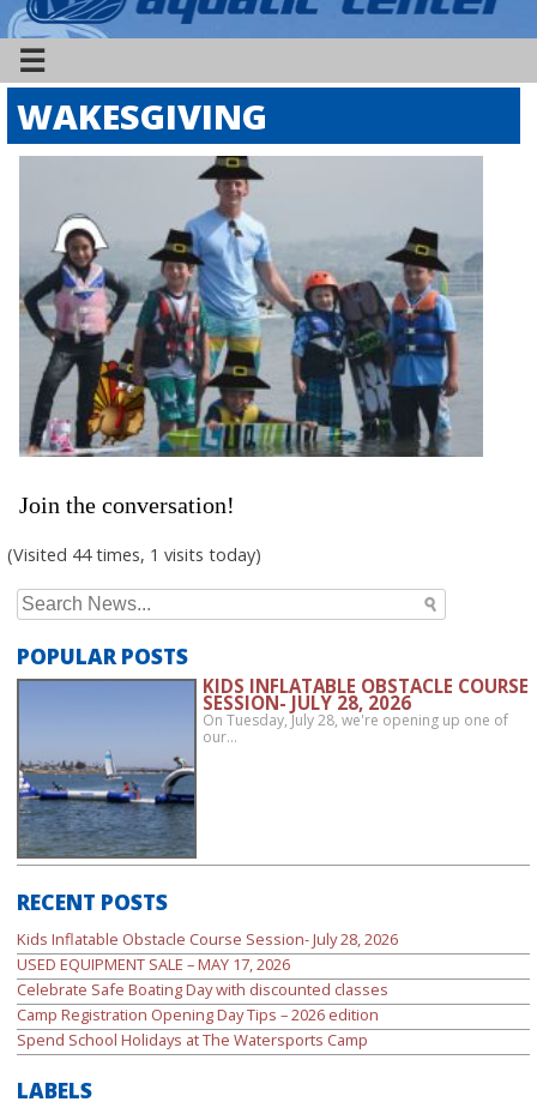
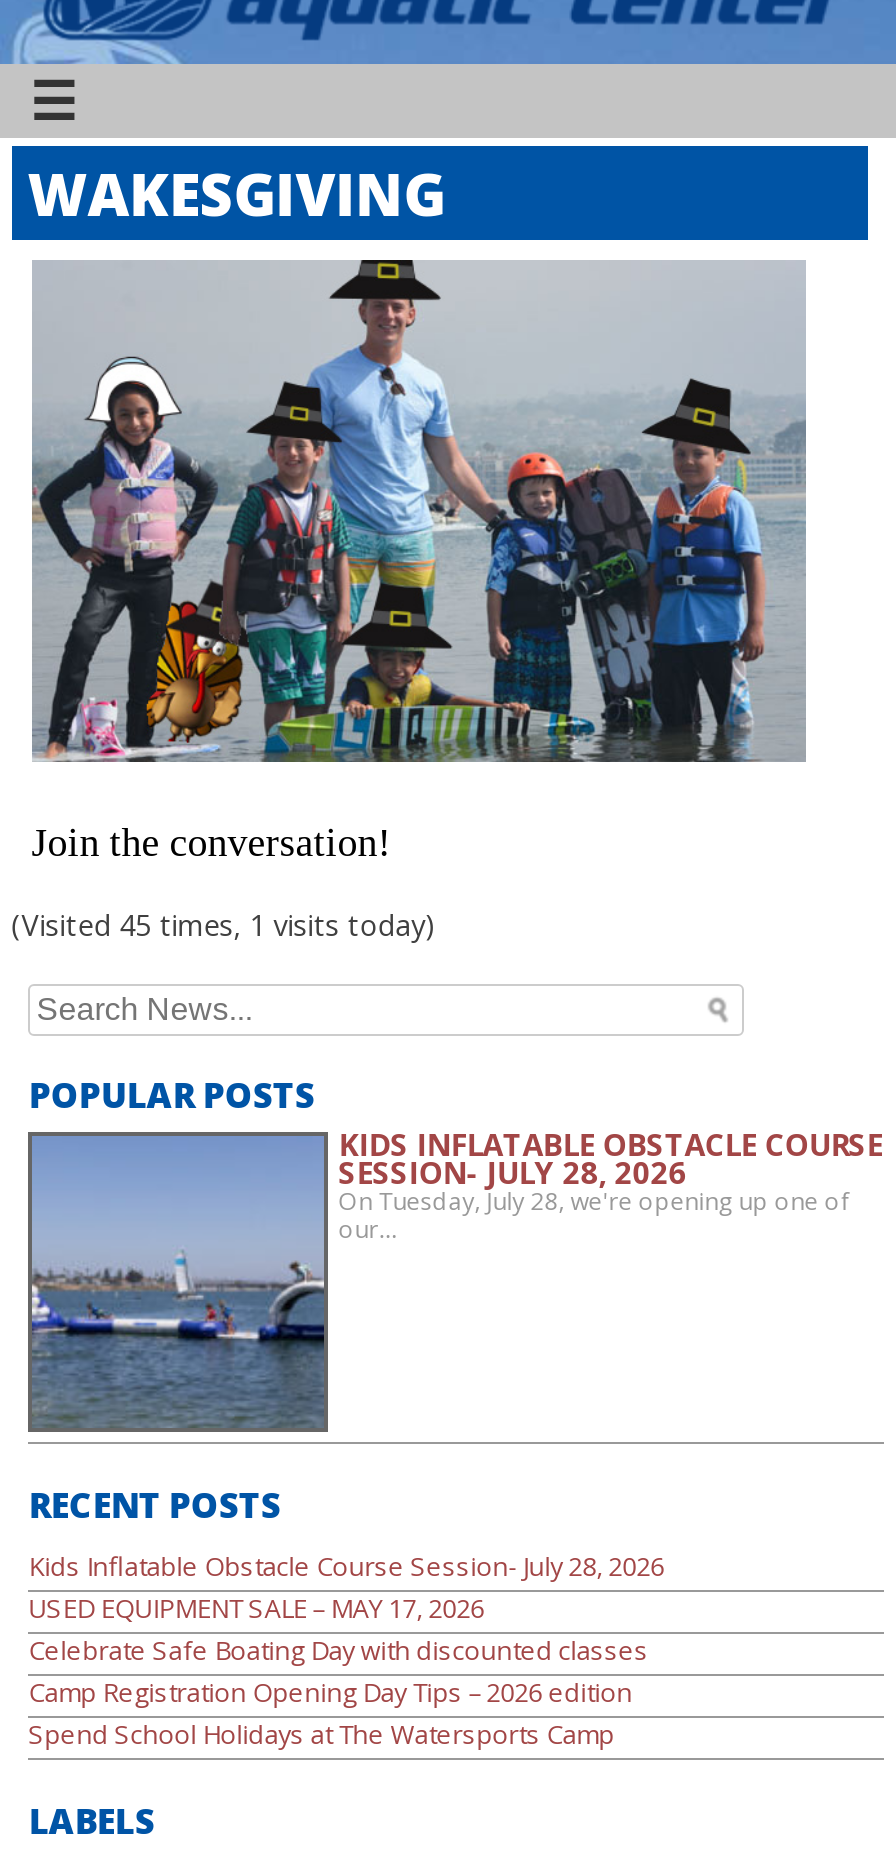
[7,543,261,566] (Visited 44 times, 1 visits today) -> [11,906,435,944] (Visited 45 times, 1 visits today)

